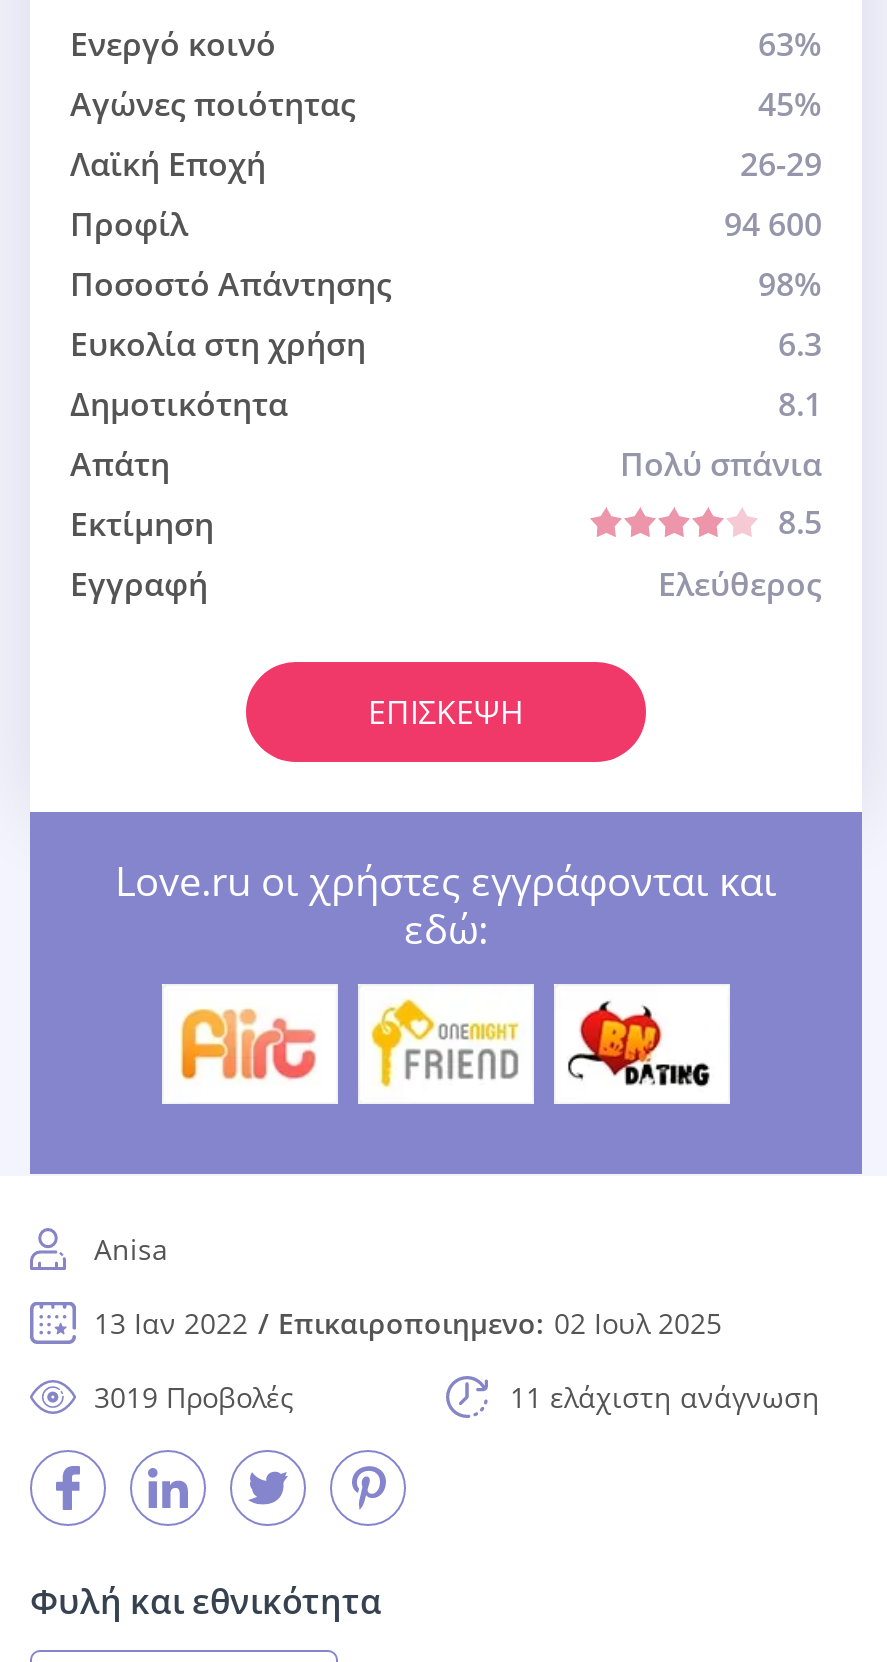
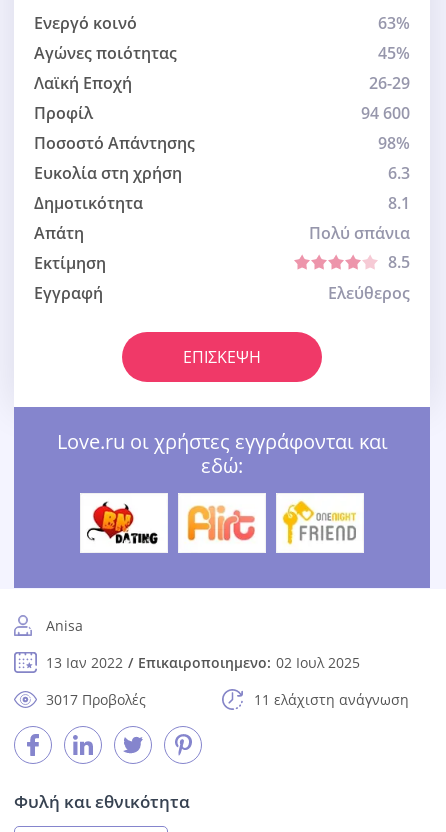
[176,1002,318,1086] [image] -> [86,501,159,545] [image]
[370,998,520,1090] [image] -> [185,501,258,544] [image]
[566,1000,714,1088] [image] -> [281,500,357,546] [image]
[94,1378,294,1416] 3019 Προβολές -> [46,690,146,709] 3017 Προβολές

